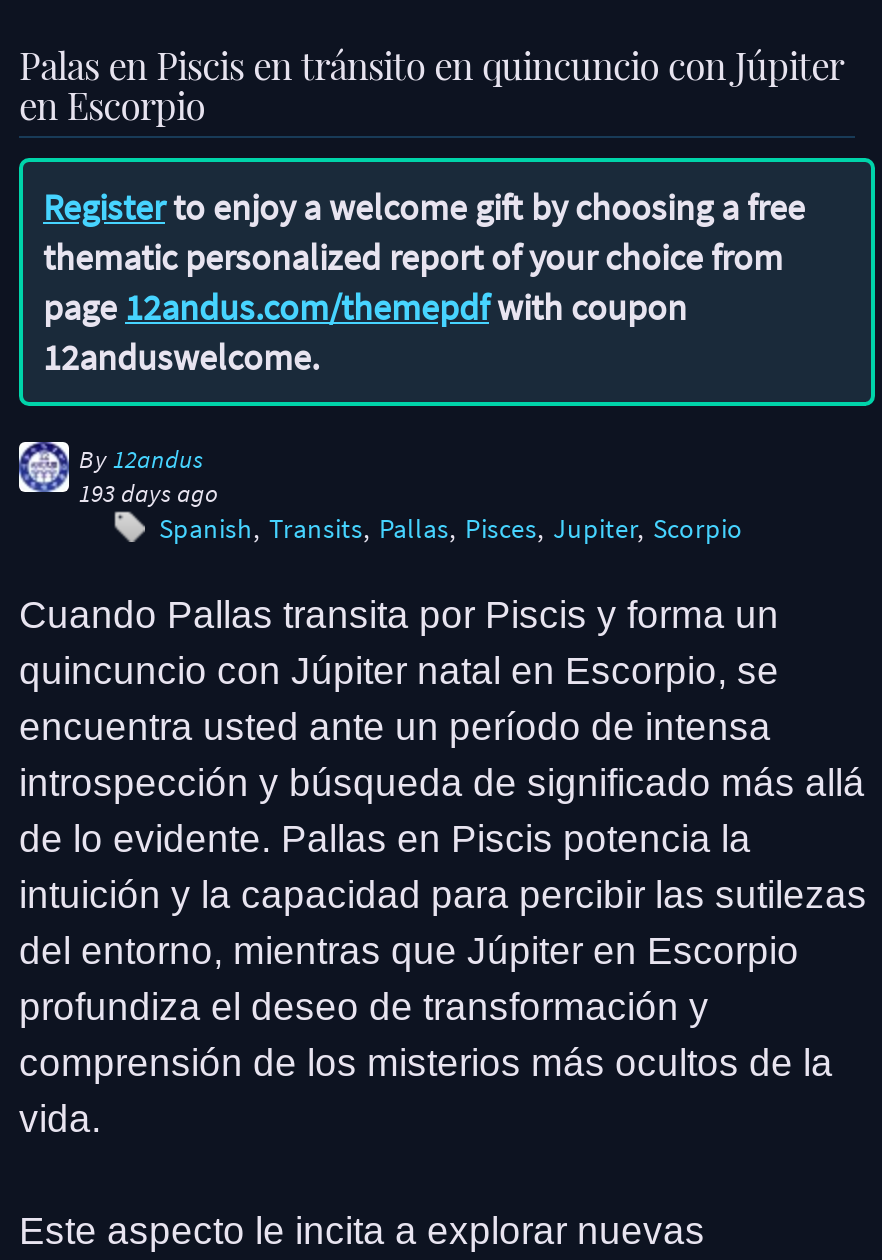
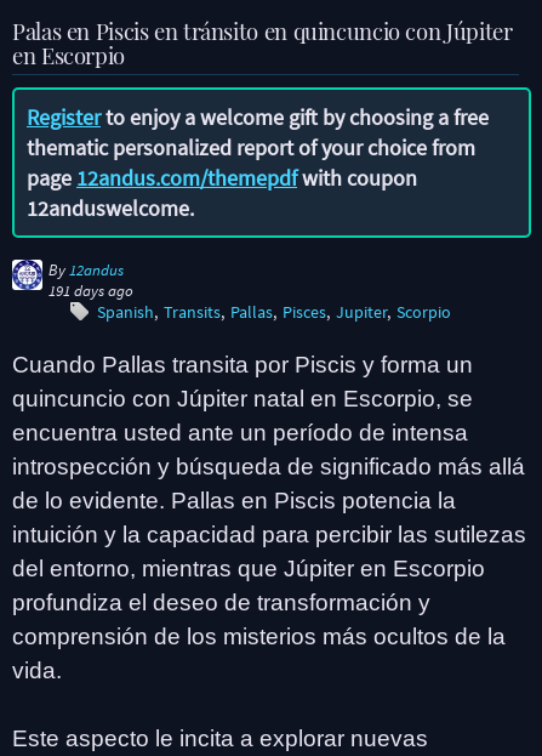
[79,478,219,508] 193 days ago -> [49,282,133,300] 191 days ago

